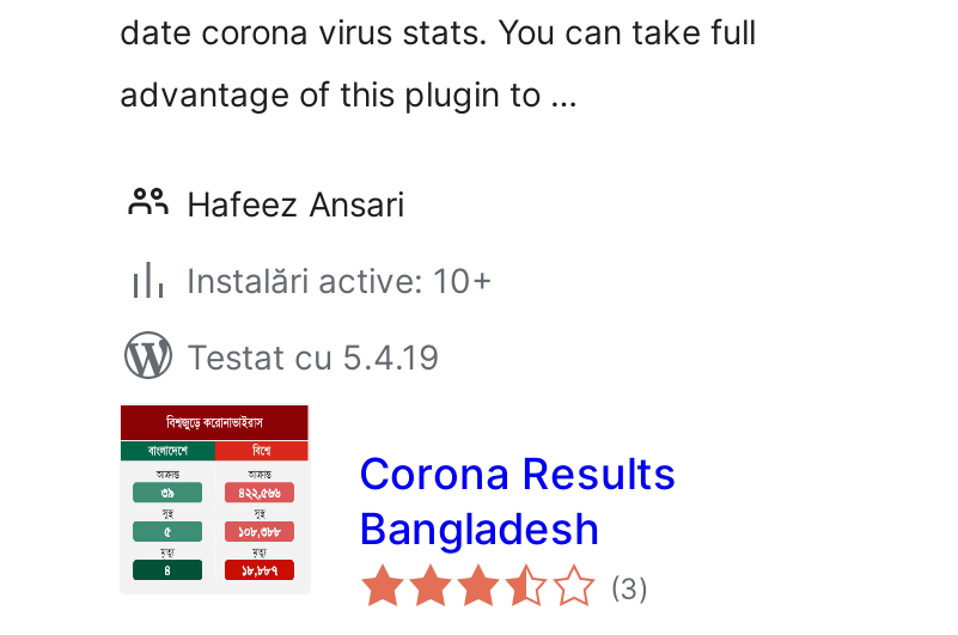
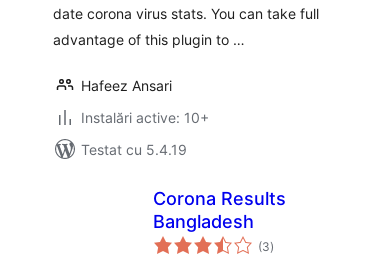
[117,403,311,582] [image] -> none

